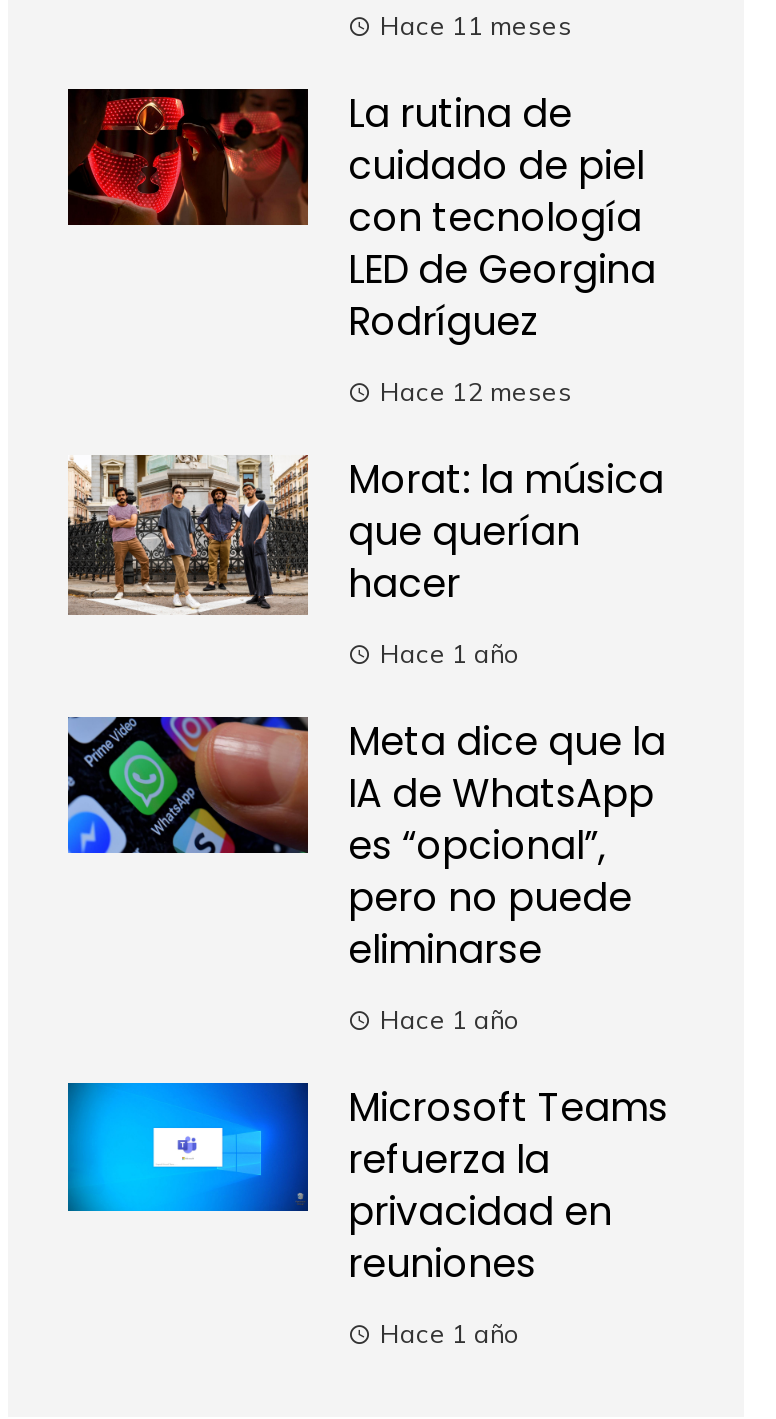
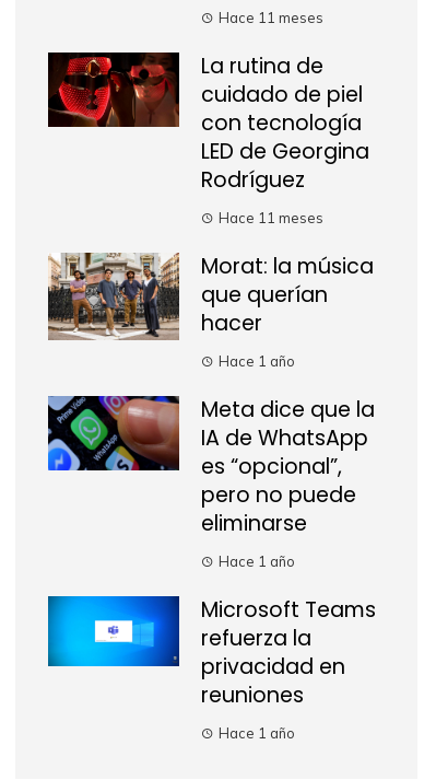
[380,376,572,408] Hace 12 meses -> [219,209,323,227] Hace 11 meses

